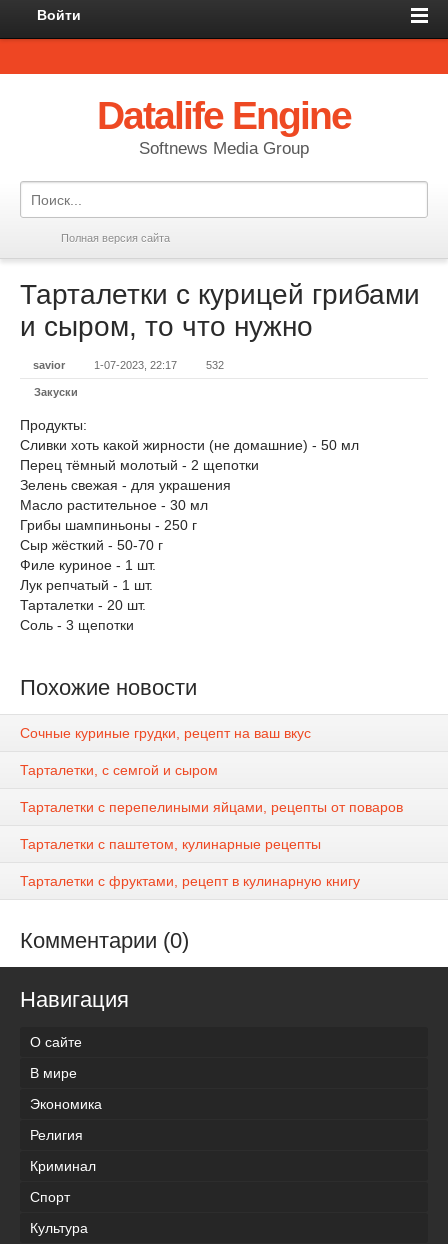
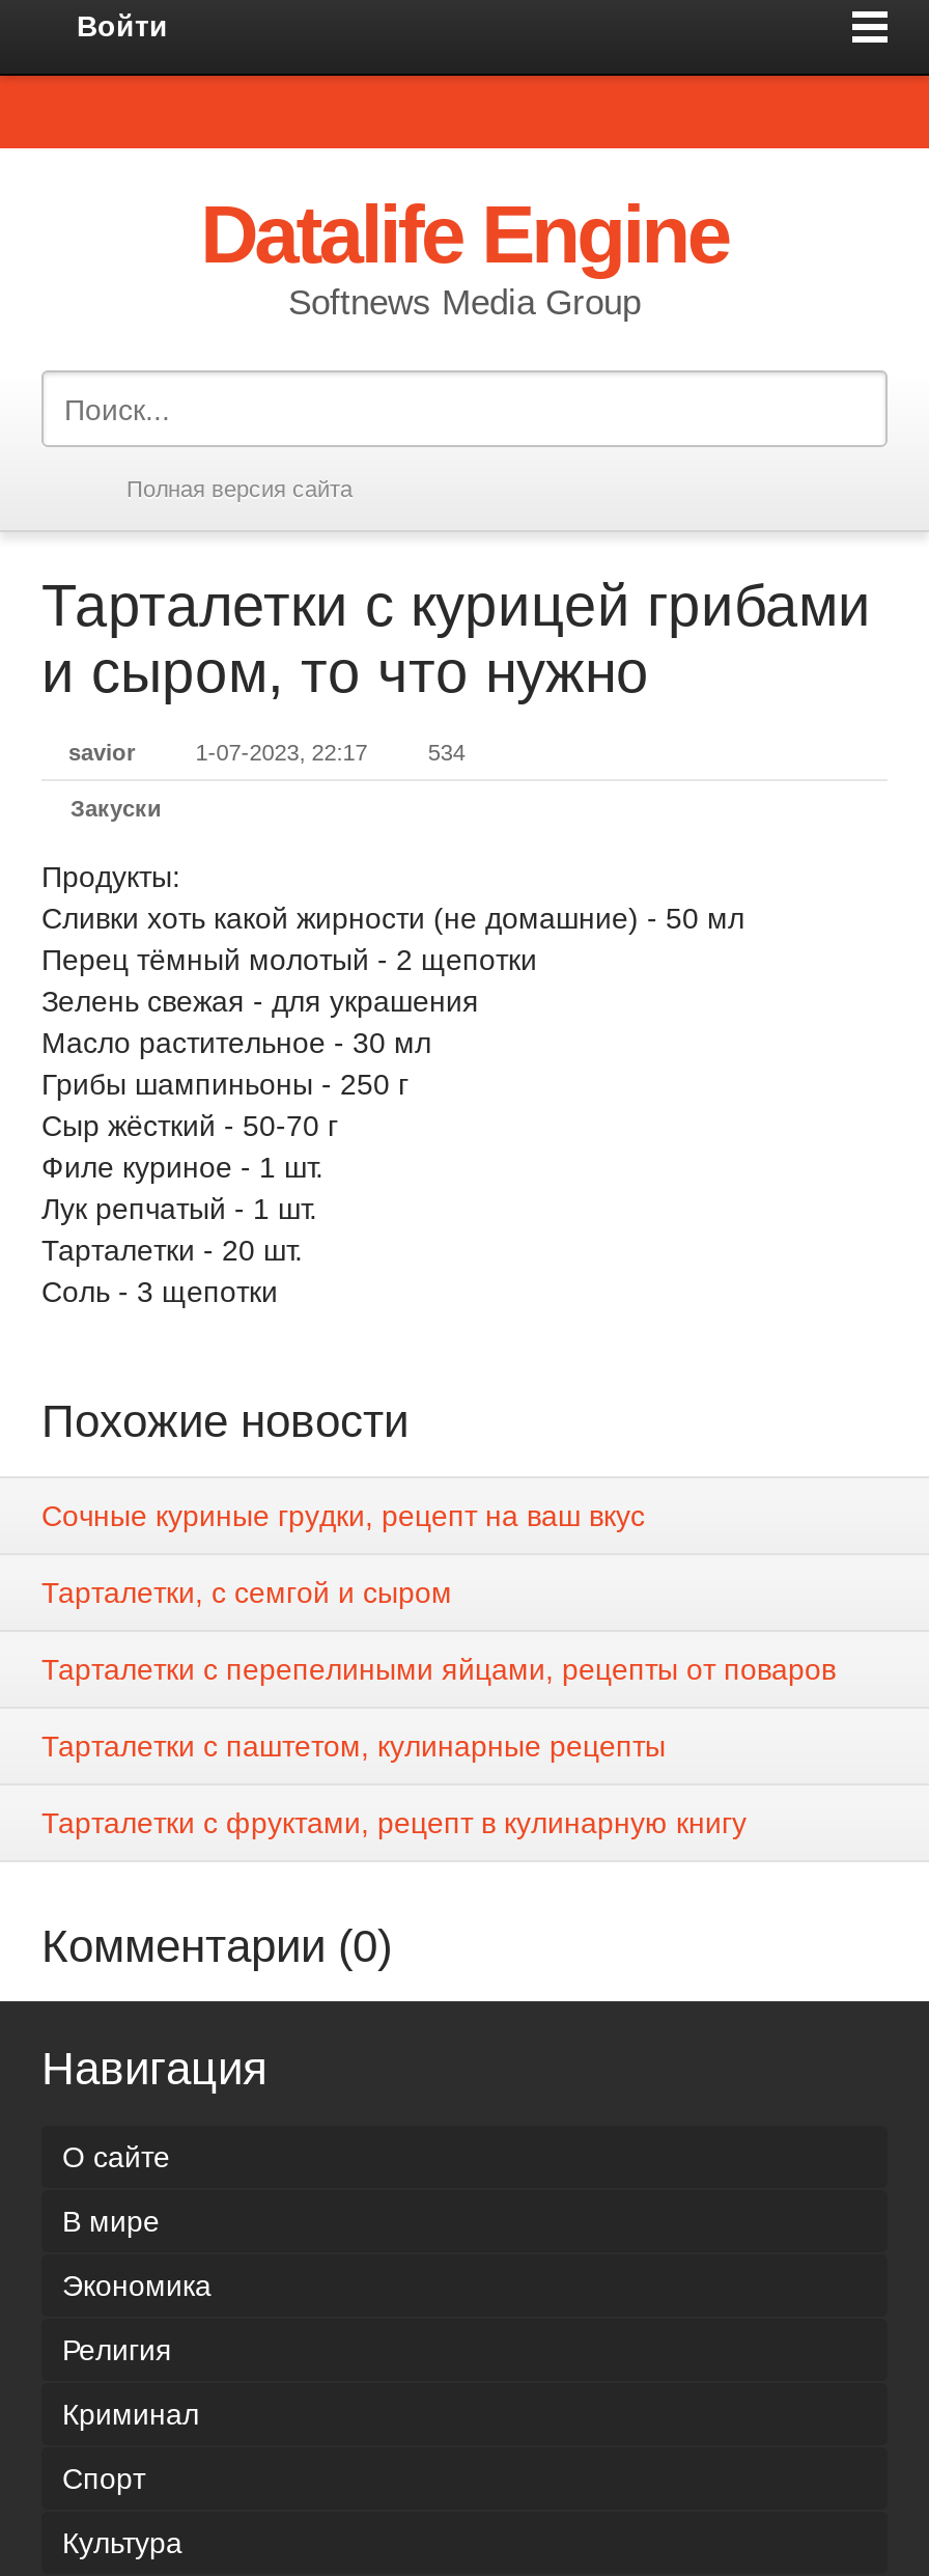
[206,359,224,371] 532 -> [428,740,465,765] 534

